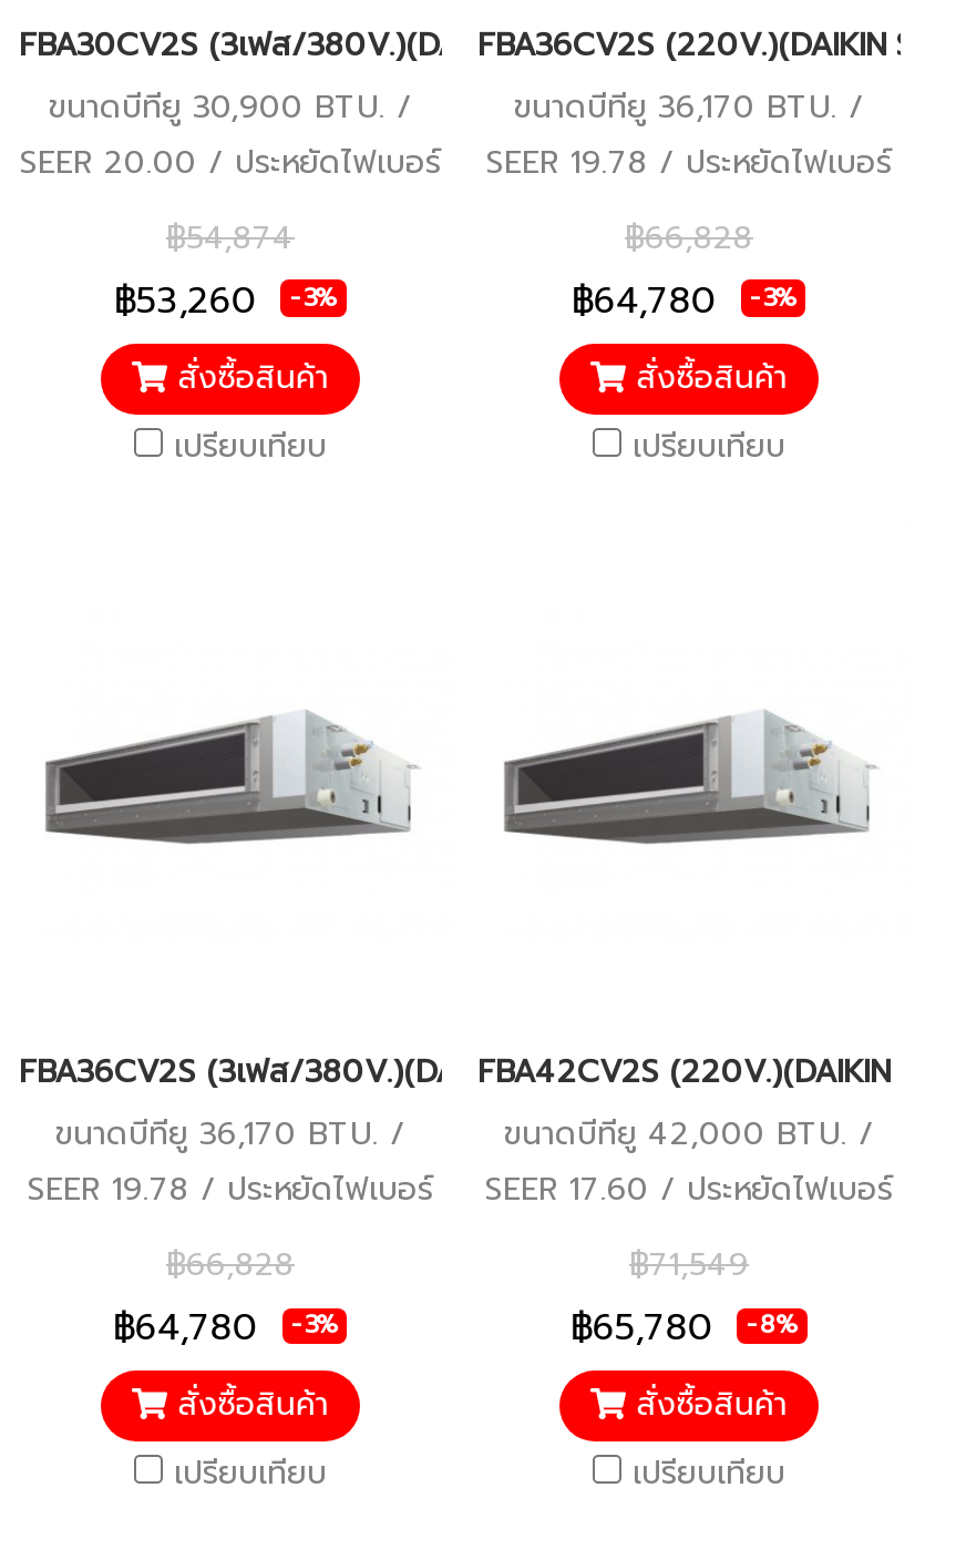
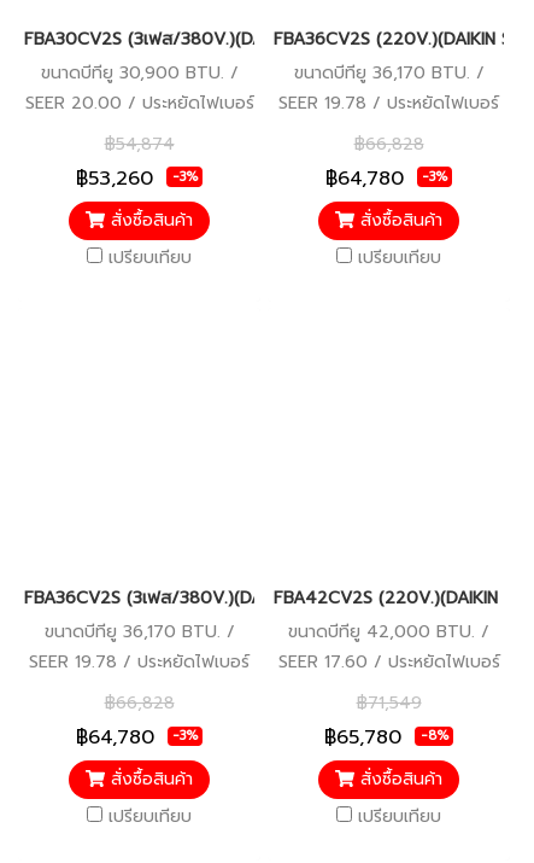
[43,710,415,845] [image] -> none
[502,710,874,845] [image] -> none

